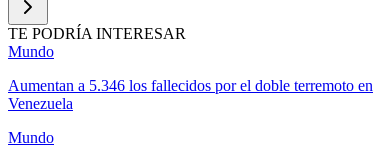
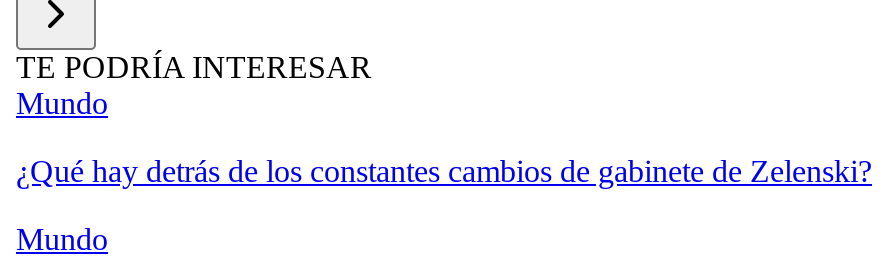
[8,77,373,112] Aumentan a 5.346 los fallecidos por el doble terremoto en | Venezuela -> [16,154,872,188] ¿Qué hay detrás de los constantes cambios de gabinete de Zelenski?

